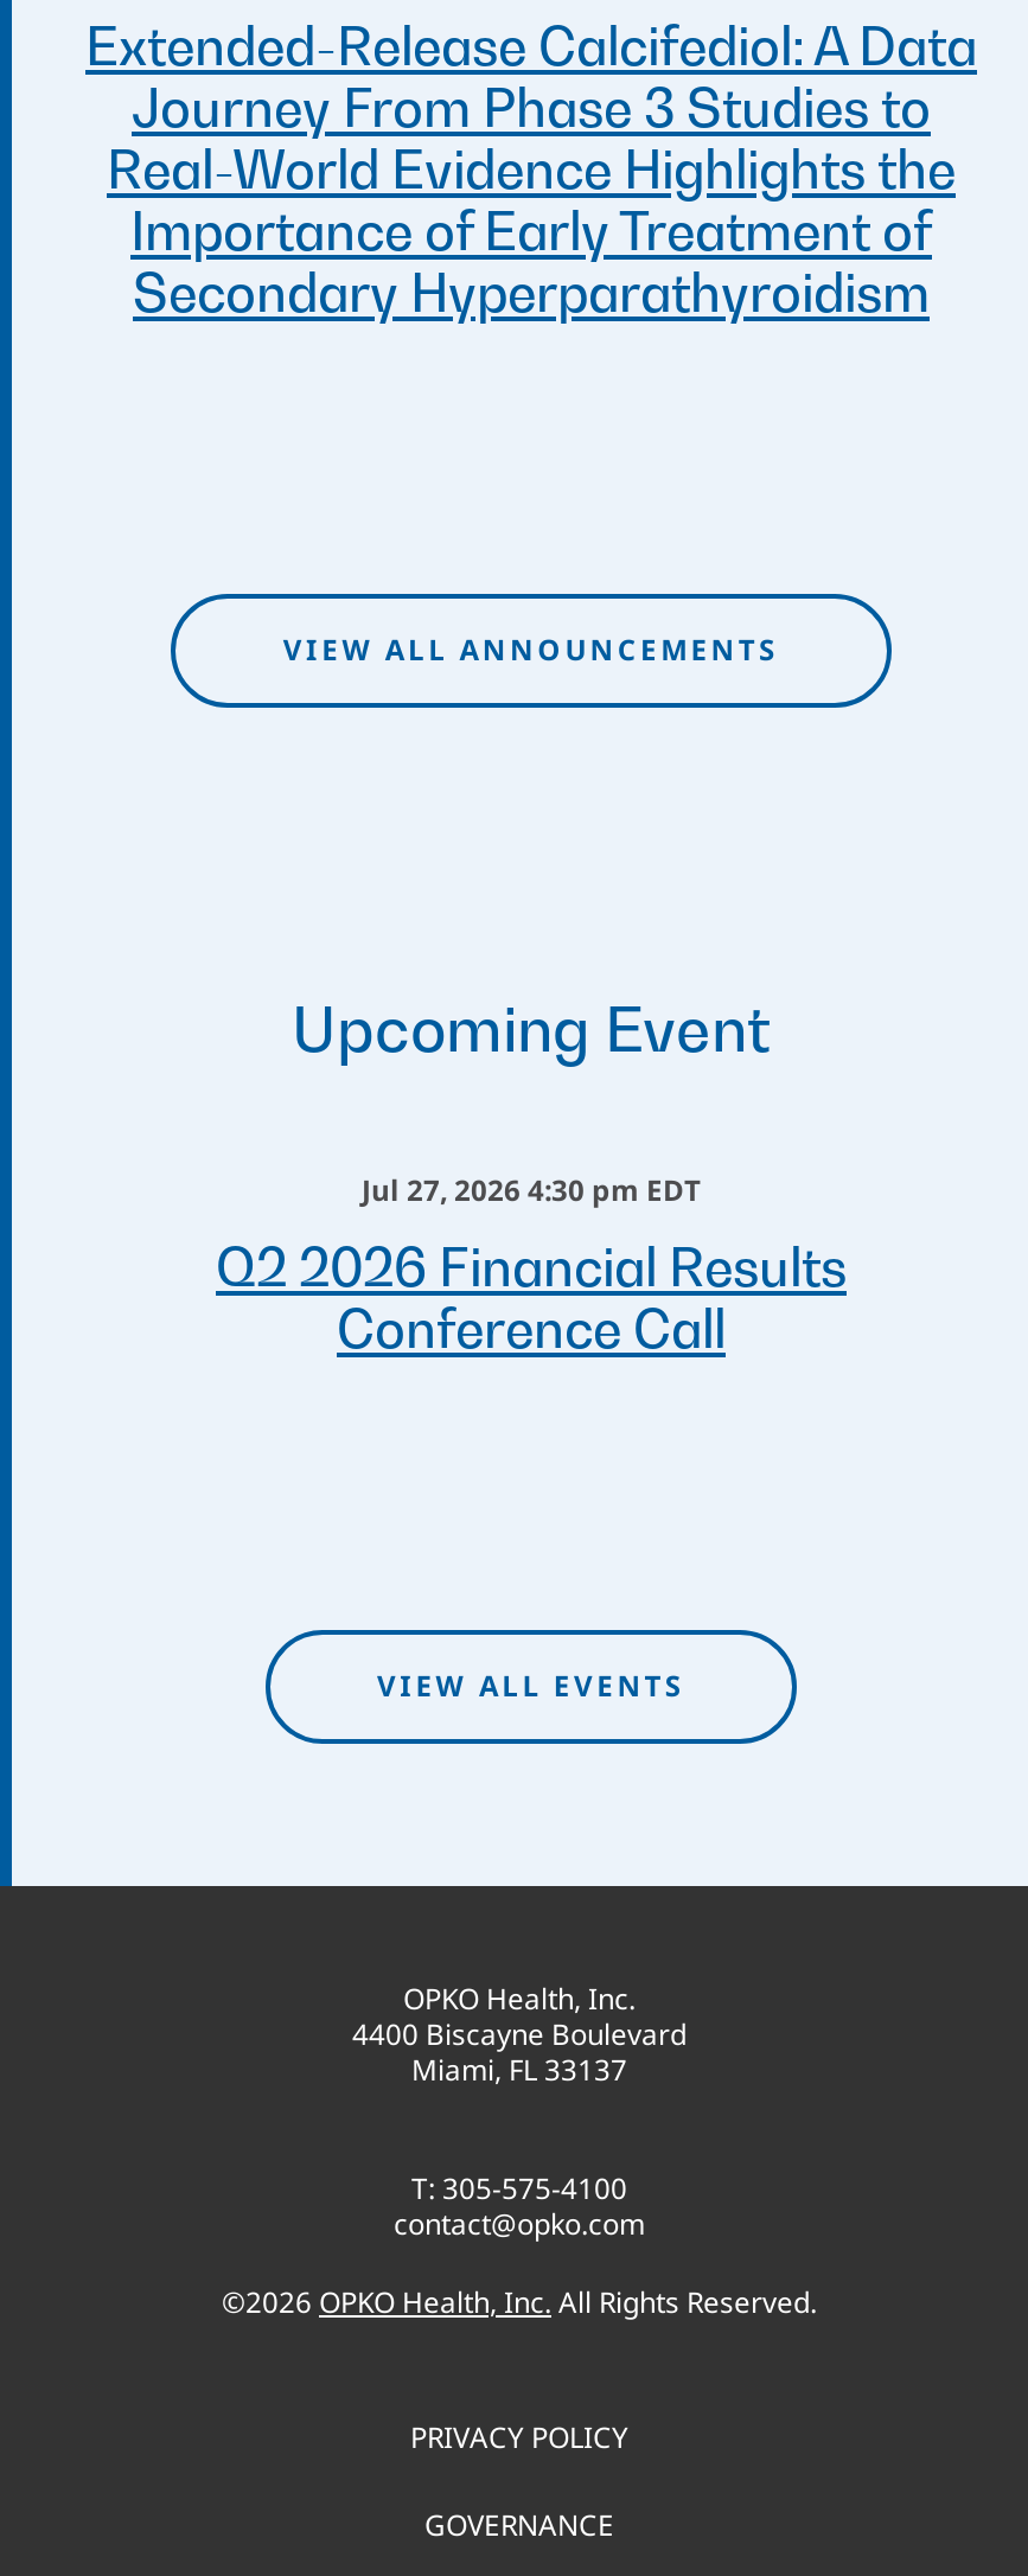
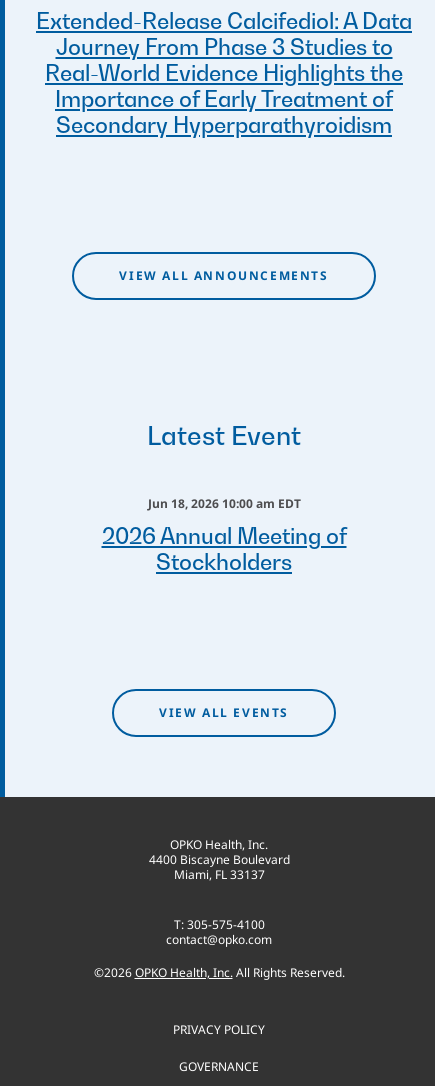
[292,993,771,1066] Upcoming Event -> [147,420,301,451] Latest Event
[216,1171,847,1360] Jul 27, 2026 4:30 pm EDT | Q2 2026 Financial Results | Conference Call -> [101,495,346,575] Jun 18, 2026 10:00 am EDT | 2026 Annual Meeting of | Stockholders

